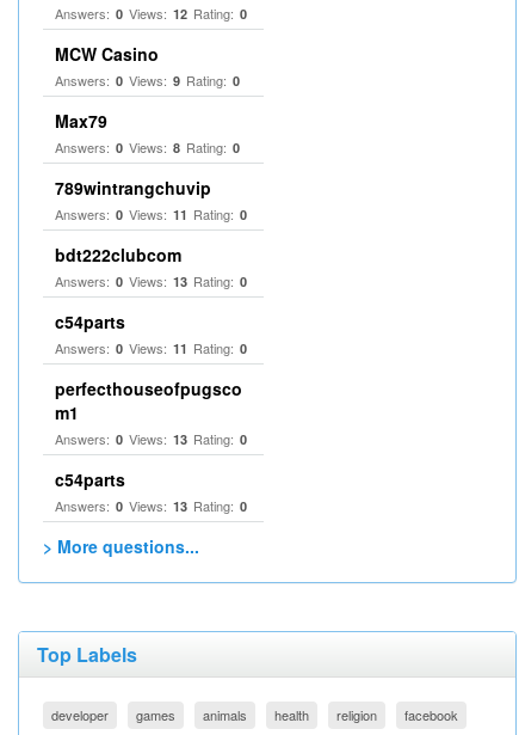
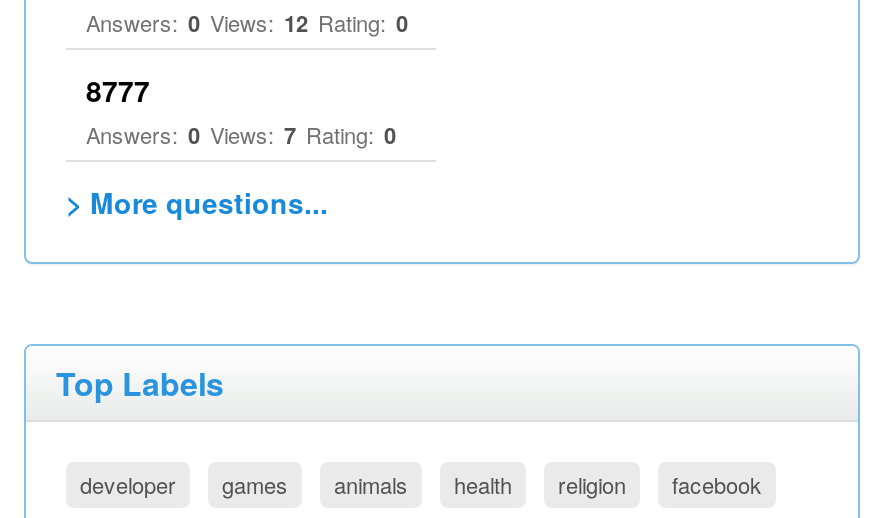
[55,42,247,515] MCW Casino | Answers: 0 Views: 9 Rating: 0 | Max79 | Answers: 0 Views: 8 Rating: 0 | 789wintrangchuvip | Answers: 0 Views: 11 Rating: 0 | bdt222clubcom | Answers: 0 Views: 13 Rating: 0 | c54parts | Answers: 0 Views: 11 Rating: 0 | perfecthouseofpugsco | m1 | Answers: 0 Views: 13 Rating: 0 | c54parts | Answers: 0 Views: 13 Rating: 0 -> [86,70,396,150] 8777 | Answers: 0 Views: 7 Rating: 0

